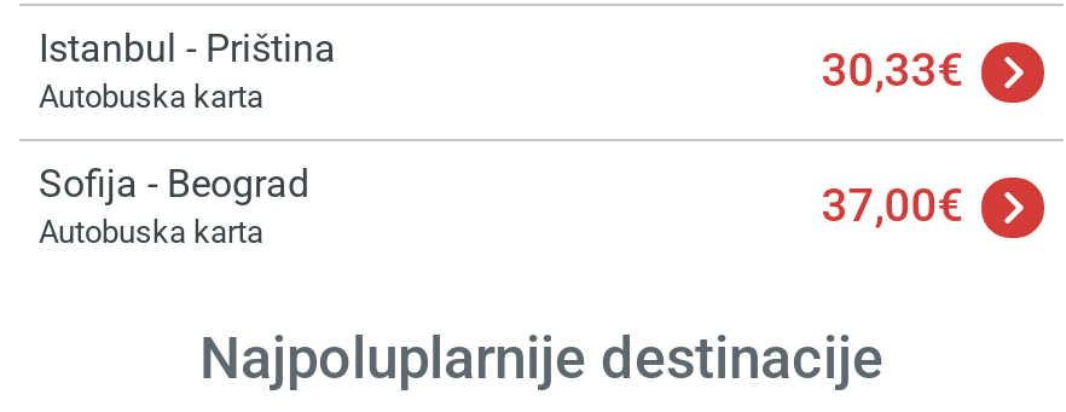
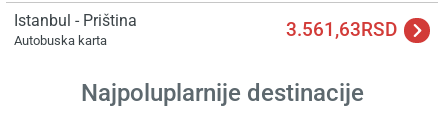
[39,41,964,250] 30,33€ | Sofija - Beograd | Autobuska karta | 37,00€ -> [286,18,397,41] 3.561,63RSD

